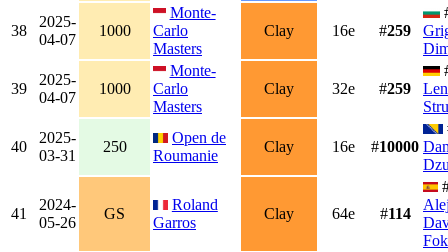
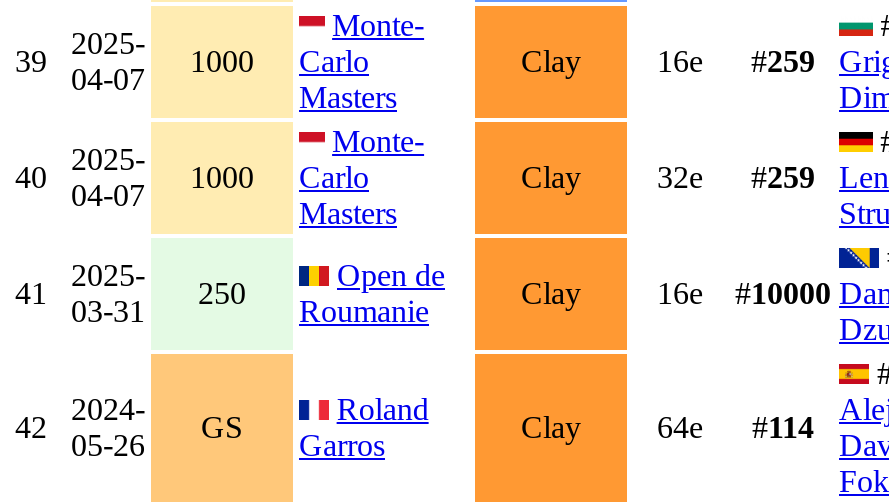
[11,22,27,39] 38 -> [15,44,47,78] 39
[11,80,27,97] 39 -> [15,160,47,194] 40
[11,138,27,155] 40 -> [15,276,47,310] 41
[11,205,27,222] 41 -> [15,410,47,444] 42

